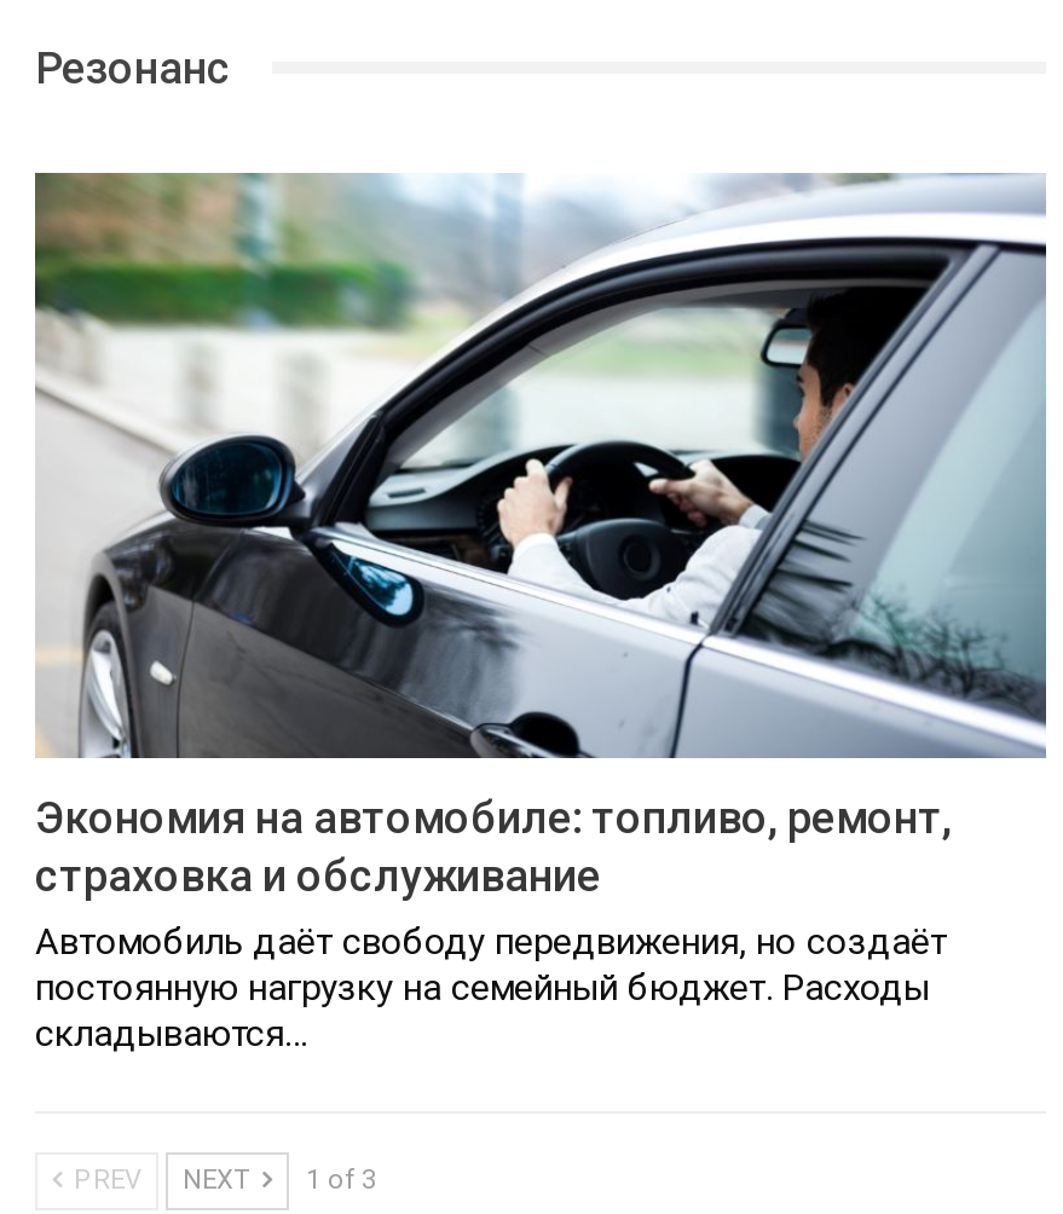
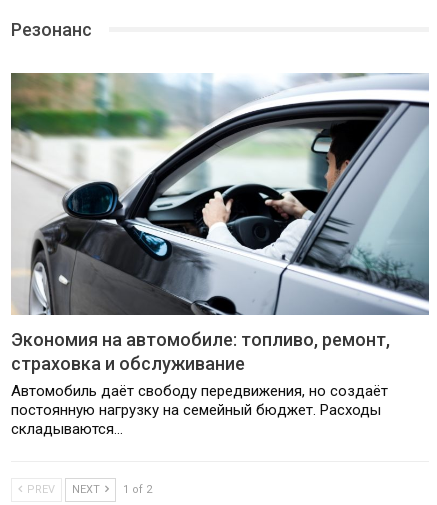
[67,1165,376,1197] PREV NEXT 1 of 3 -> [24,483,152,496] PREV NEXT 1 of 2

